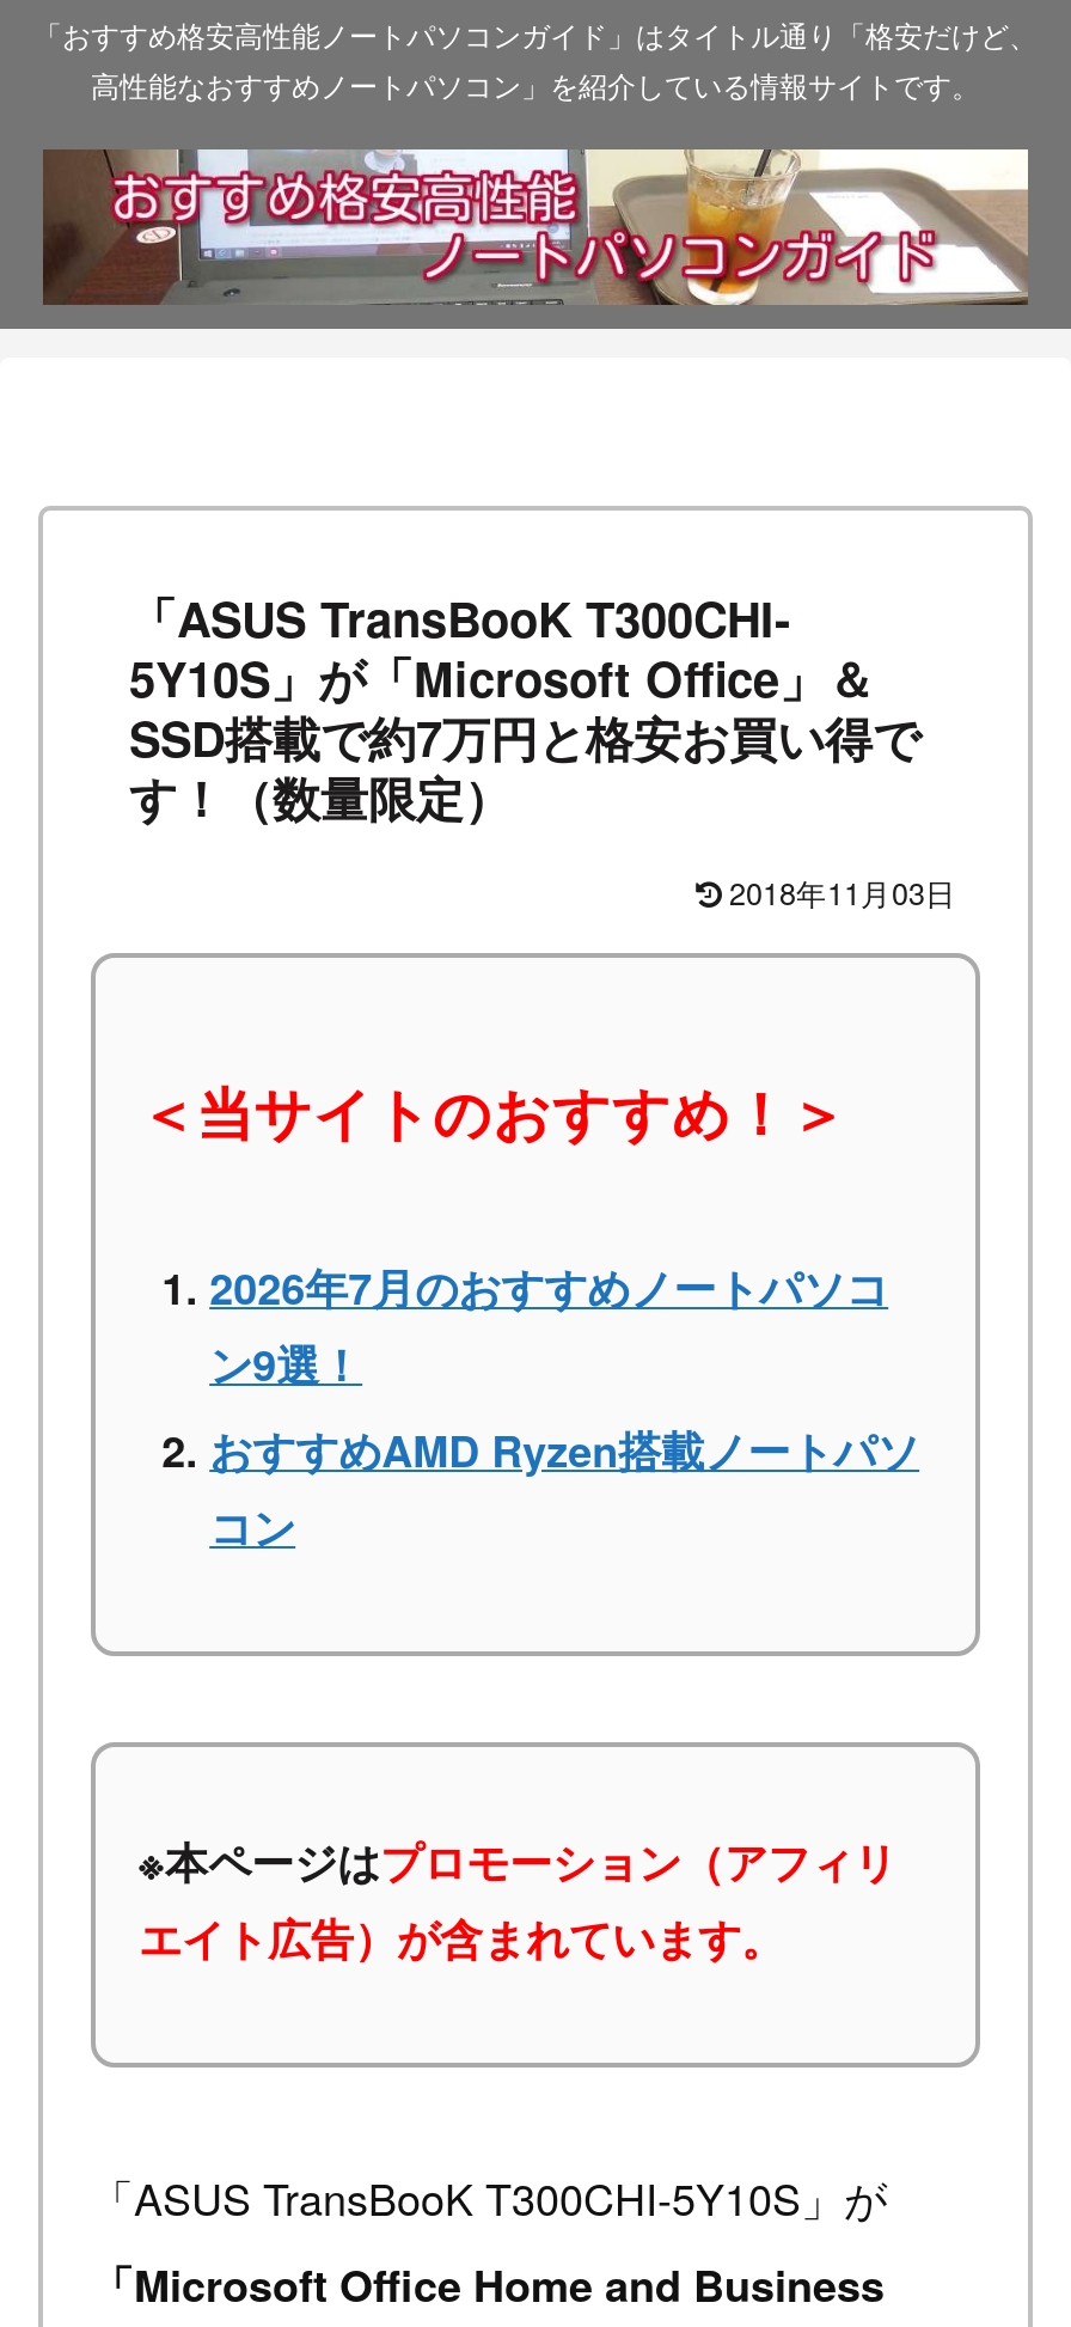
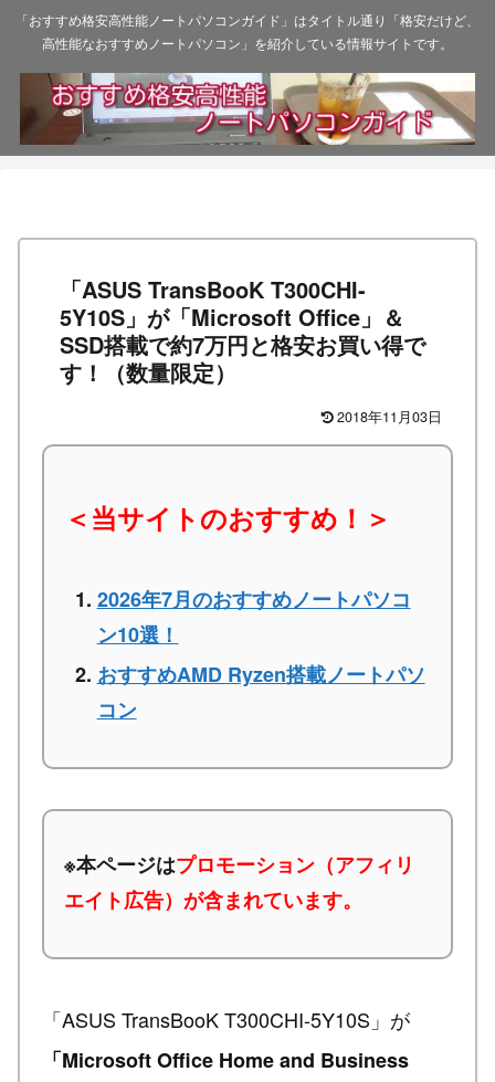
[209,1334,362,1396] ン9選！ -> [97,620,179,649] ン10選！

